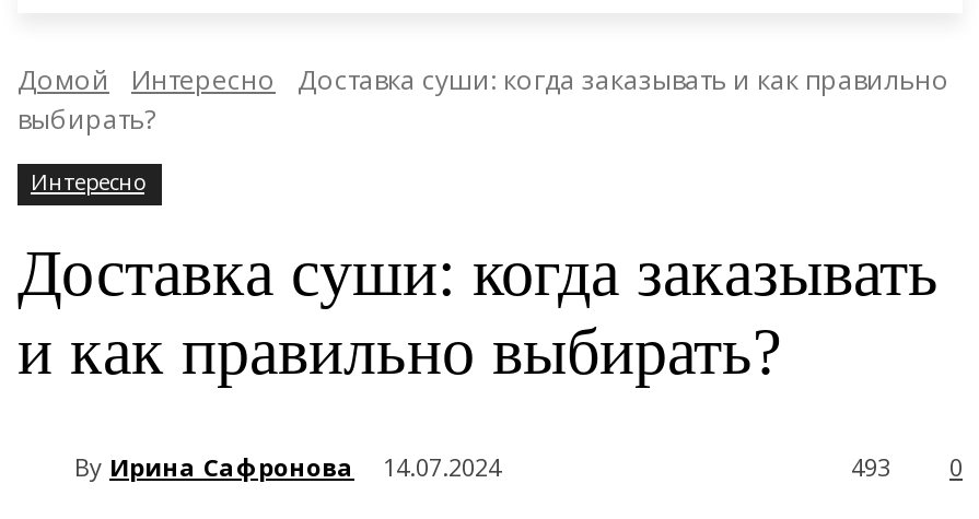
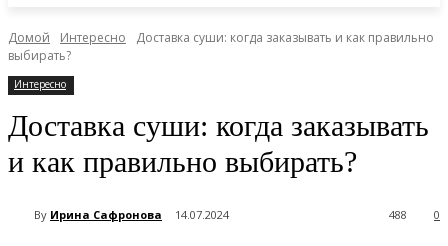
[851,450,963,483] 493 0 -> [389,207,440,222] 488 0

